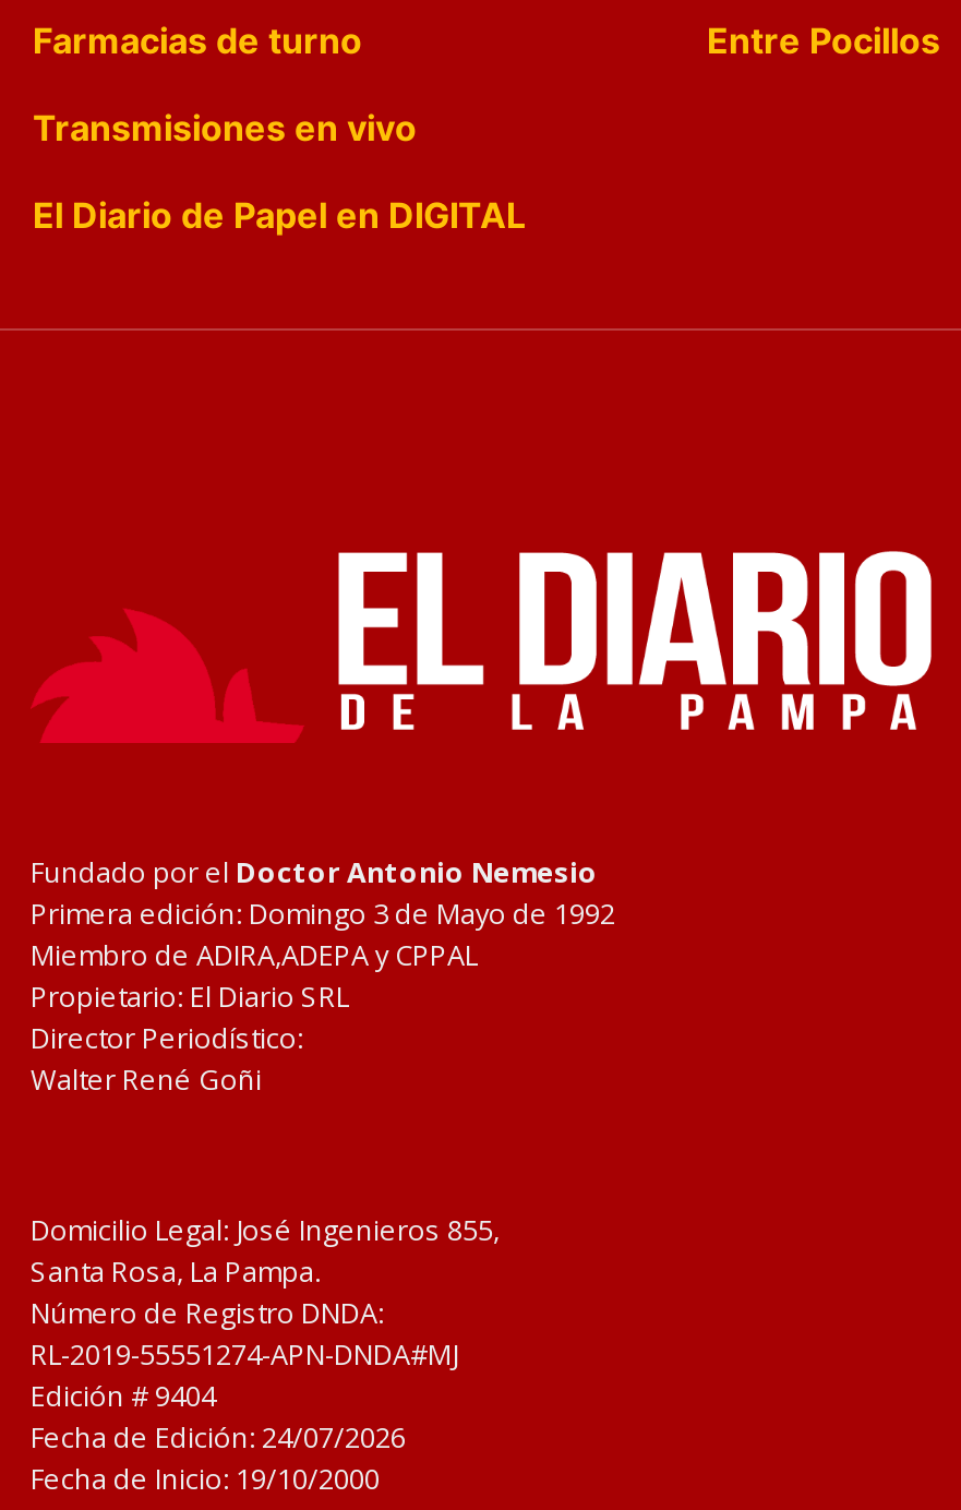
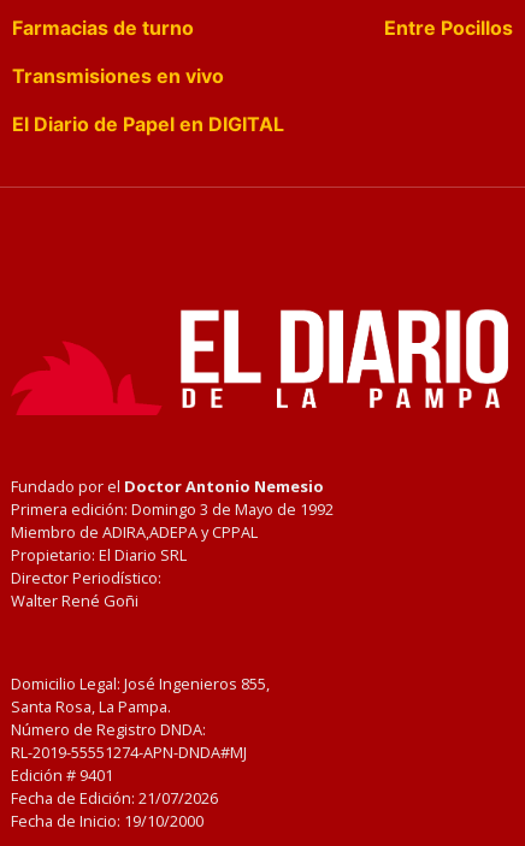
[31,1376,216,1415] Edición #9404 -> [11,764,113,786] Edición #9401
[31,1417,406,1457] Fecha de Edición: 24/07/2026 -> [11,787,218,809] Fecha de Edición: 21/07/2026

